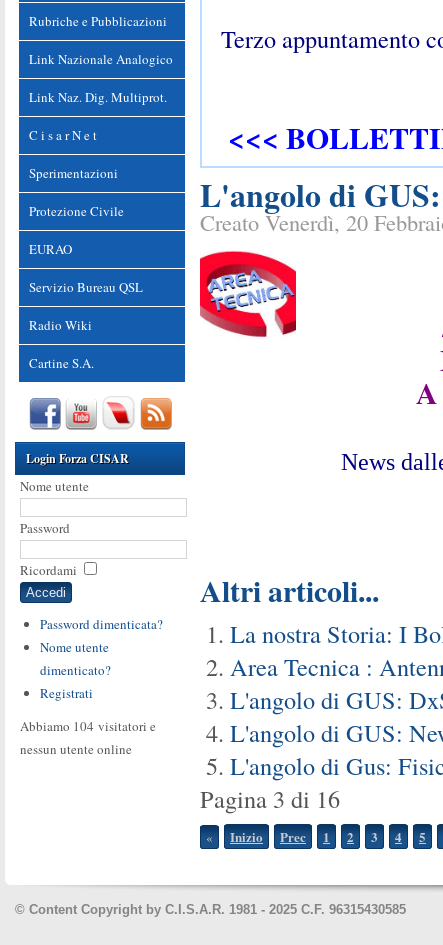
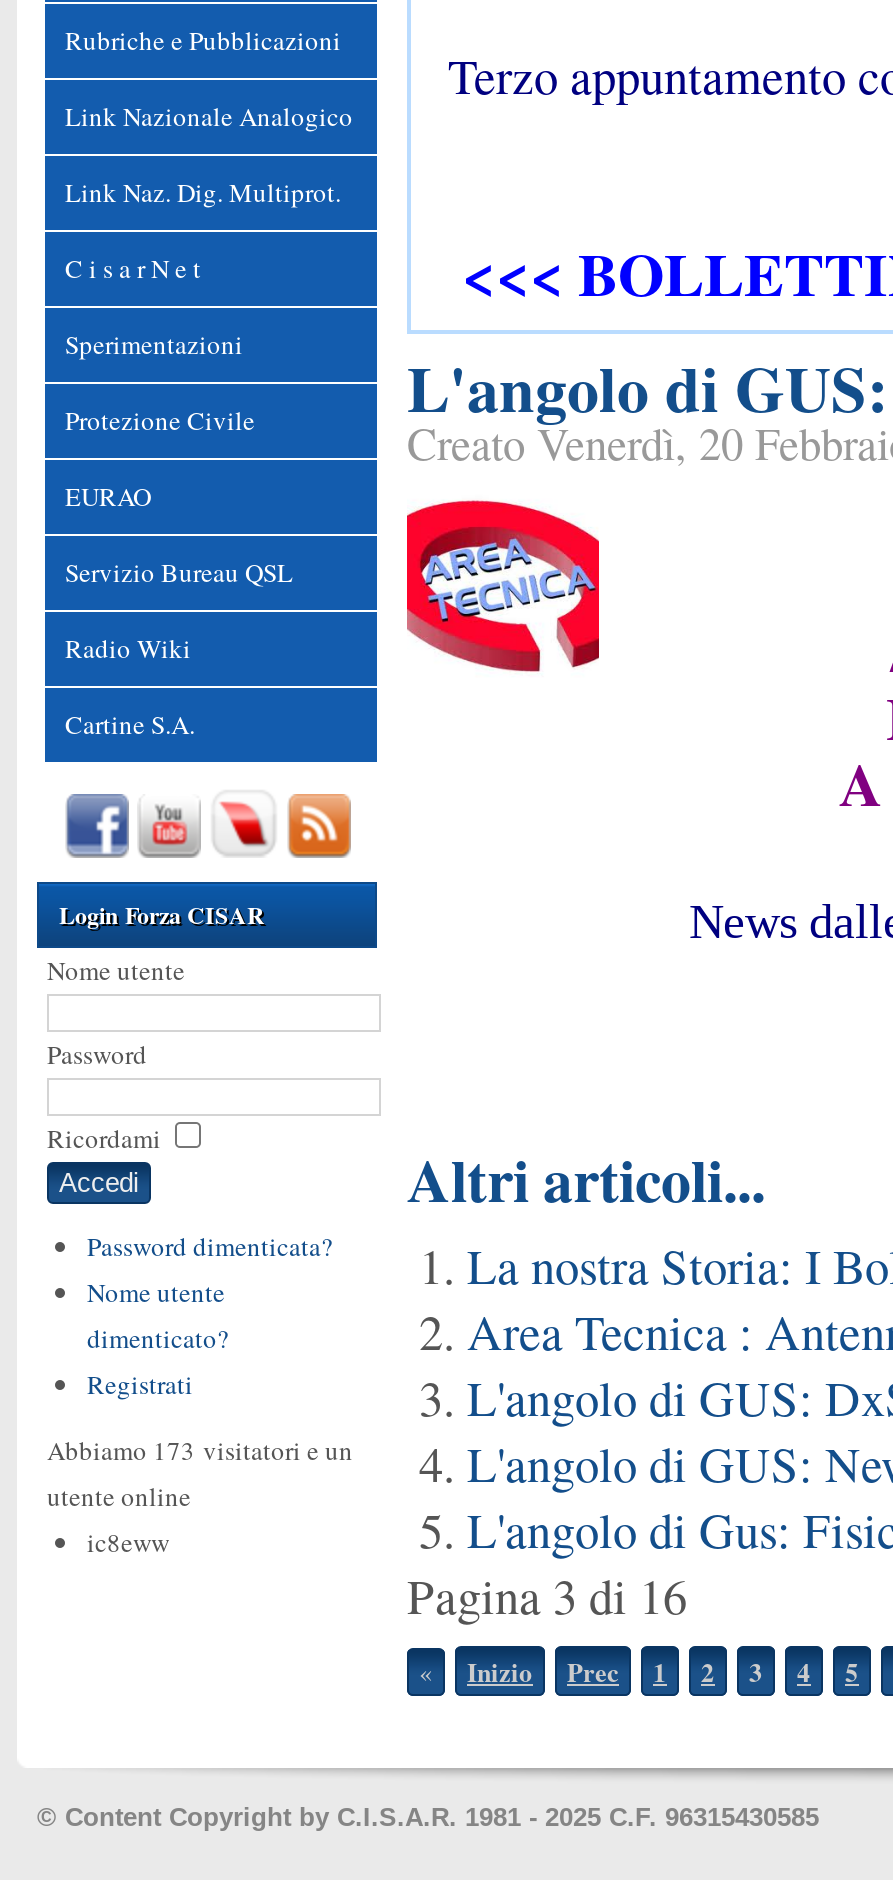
[20,717,156,758] Abbiamo 104 visitatori e | nessun utente online -> [47,1432,353,1560] Abbiamo 173 visitatori e un | utente online | ic8eww

